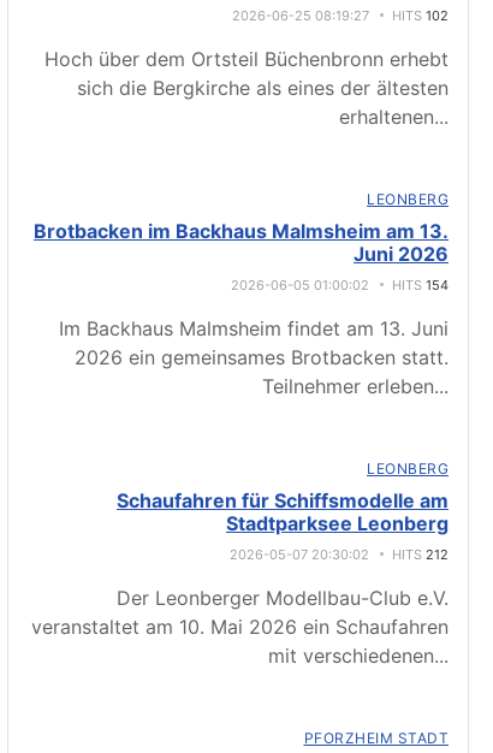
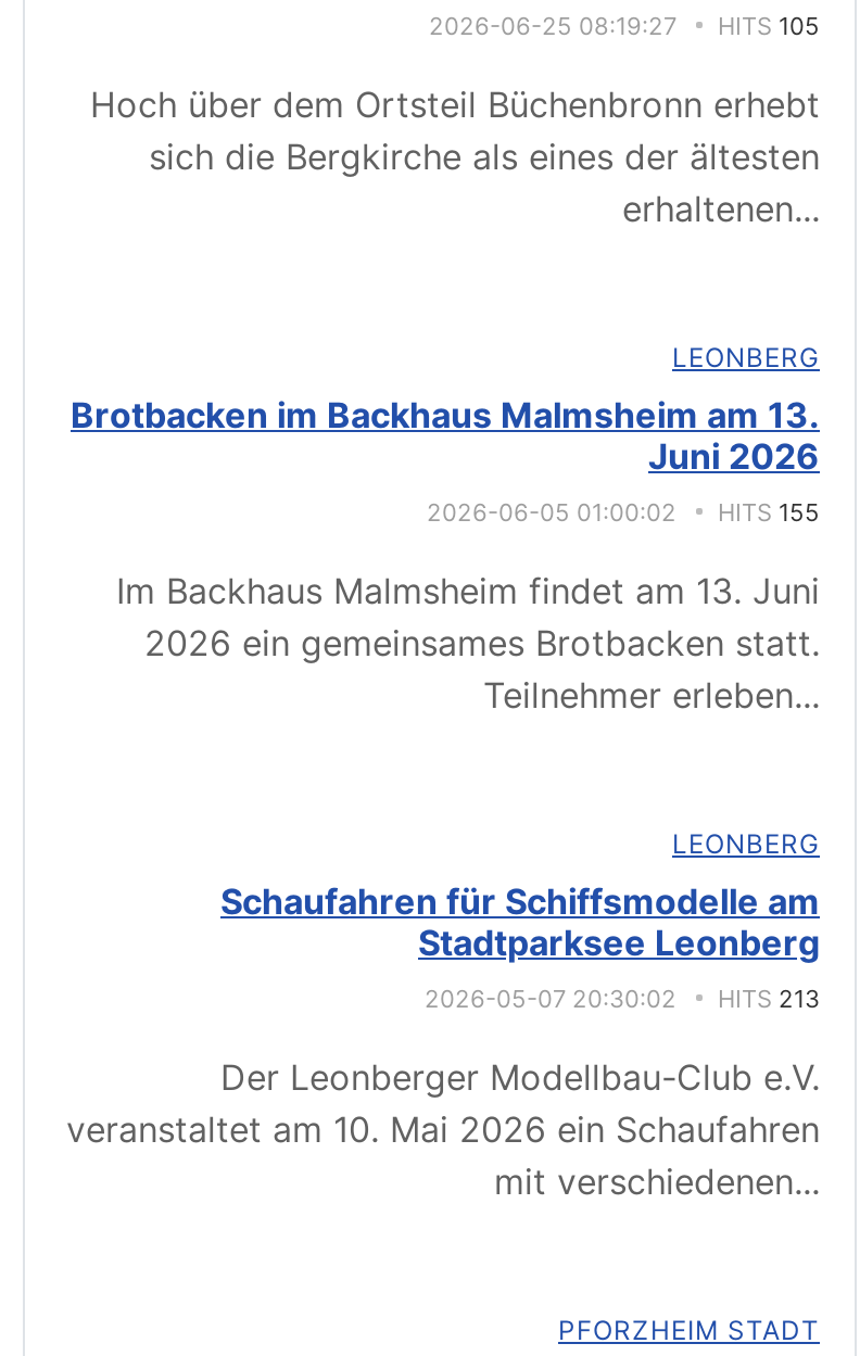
[232,7,449,24] 2026-06-25 08:19:27 HITS 102 -> [429,11,820,41] 2026-06-25 08:19:27 HITS 105
[231,277,449,293] 2026-06-05 01:00:02 HITS 154 -> [427,497,820,527] 2026-06-05 01:00:02 HITS 155
[230,546,449,563] 2026-05-07 20:30:02 HITS 212 -> [425,983,820,1014] 2026-05-07 20:30:02 HITS 213

